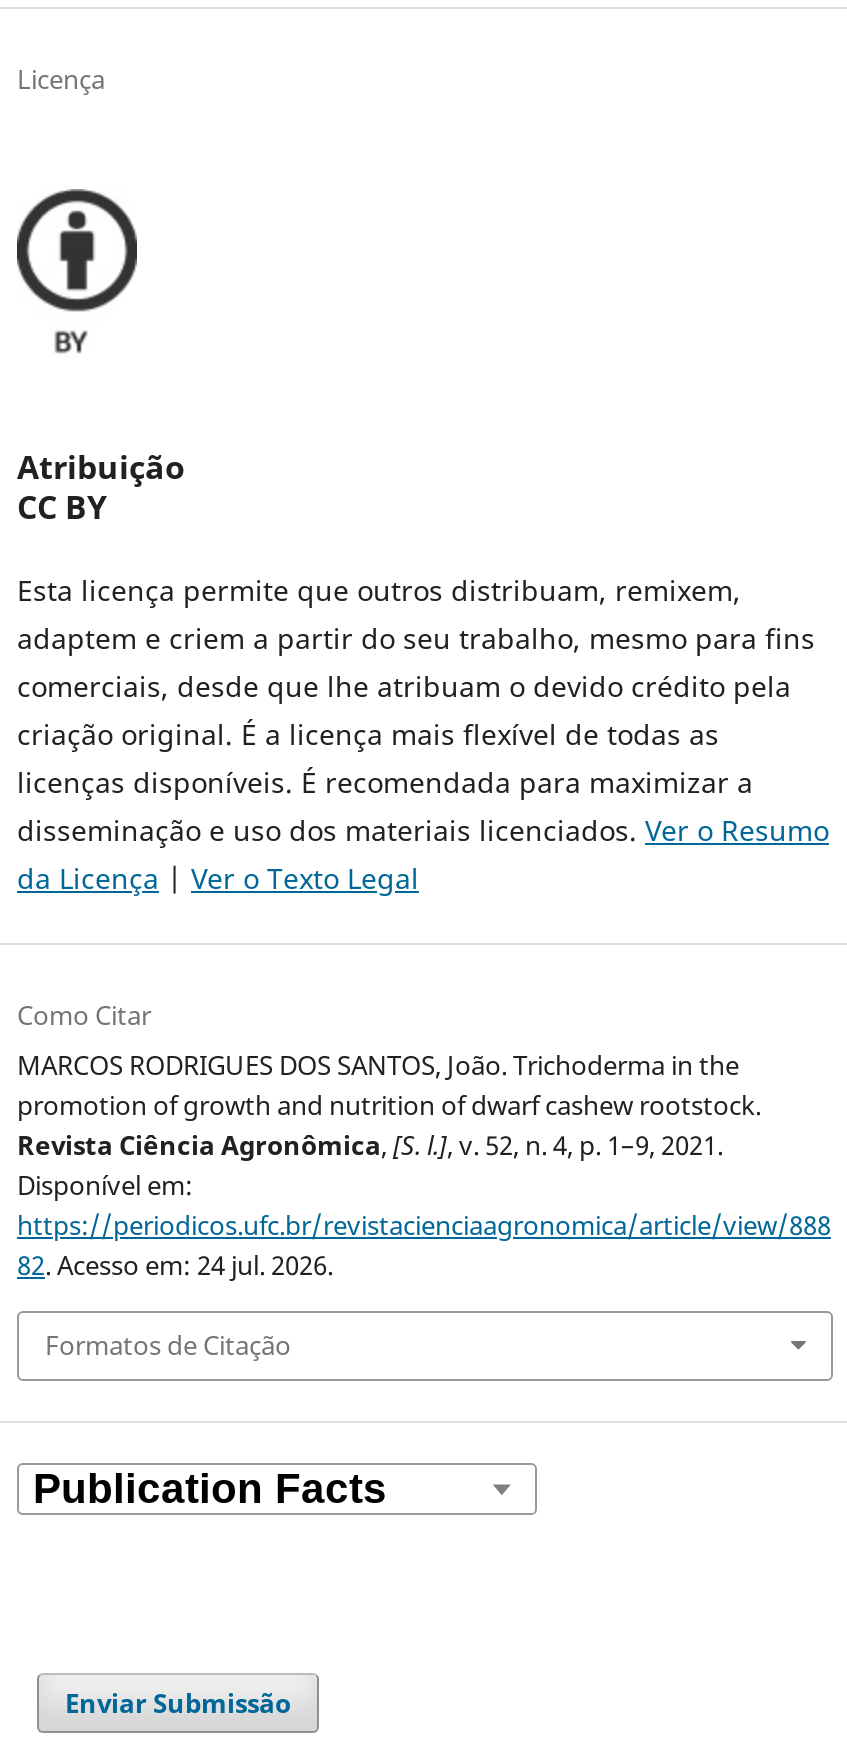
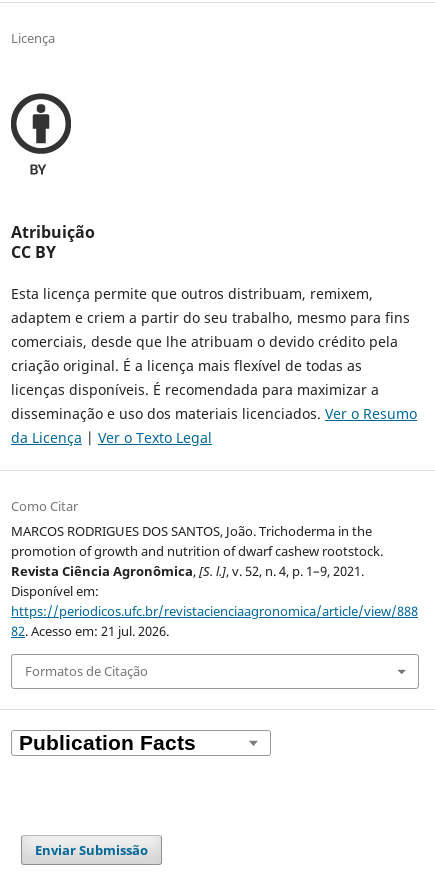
[17,1247,333,1283] 82. Acesso em: 24 jul. 2026. -> [11,622,169,640] 82. Acesso em: 21 jul. 2026.

